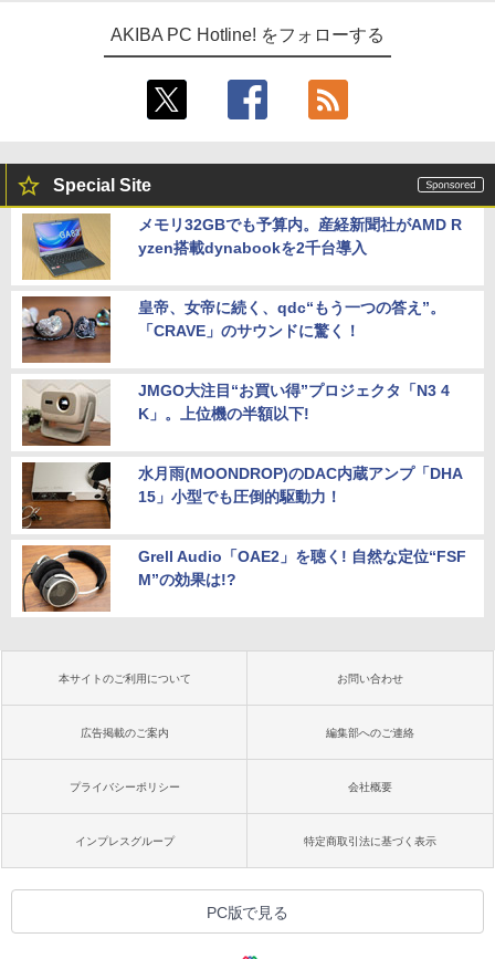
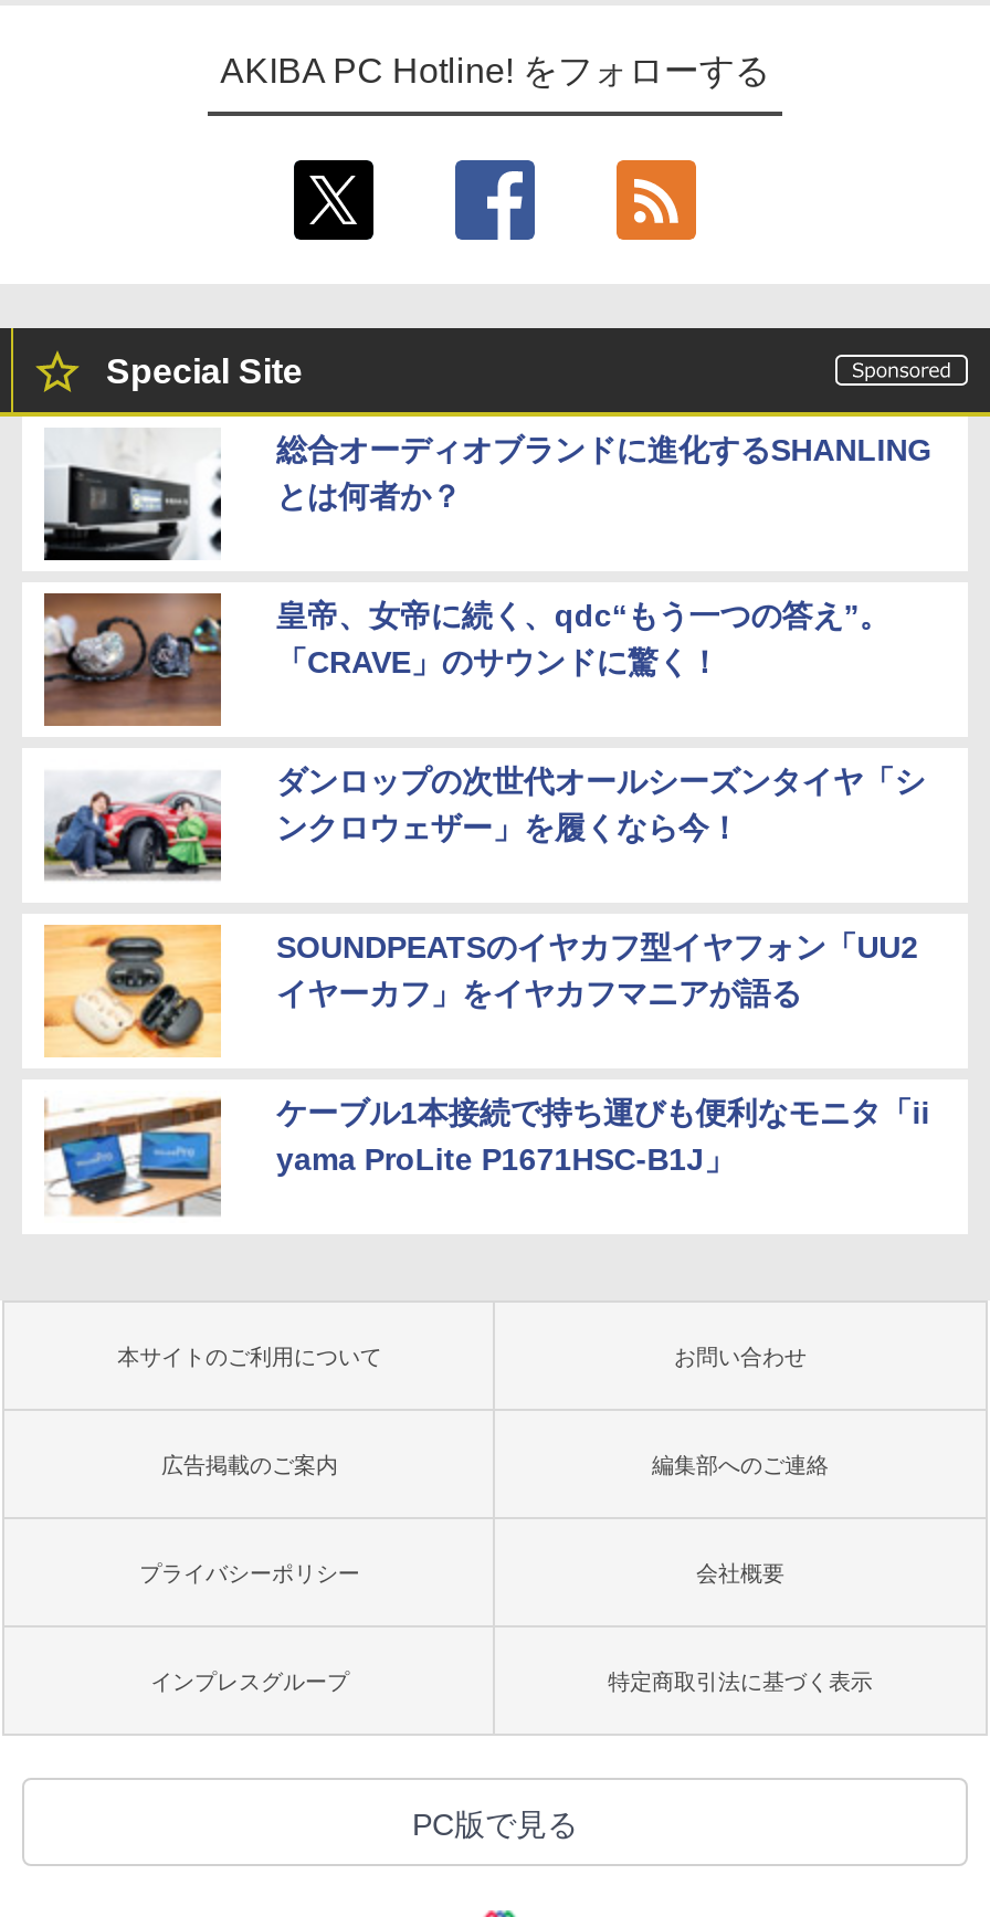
[21,212,462,281] [image] | メモリ32GBでも予算内。産経新聞社がAMD R | yzen搭載dynabookを2千台導入 -> [42,428,932,562] [image] | 総合オーディオブランドに進化するSHANLING | とは何者か？
[21,379,449,447] [image] | JMGO大注目“お買い得”プロジェクタ「N3 4 | K」。上位機の半額以下! -> [44,761,925,892] [image] | ダンロップの次世代オールシーズンタイヤ「シ | ンクロウェザー」を履くなら今！
[21,461,463,530] [image] | 水月雨(MOONDROP)のDAC内蔵アンプ「DHA | 15」小型でも圧倒的駆動力！ -> [42,923,919,1057] [image] | SOUNDPEATSのイヤカフ型イヤフォン「UU2 | イヤーカフ」をイヤカフマニアが語る
[21,544,466,613] [image] | Grell Audio「OAE2」を聴く! 自然な定位“FSF | M”の効果は!? -> [42,1091,930,1223] [image] | ケーブル1本接続で持ち運びも便利なモニタ「ii | yama ProLite P1671HSC-B1J」

